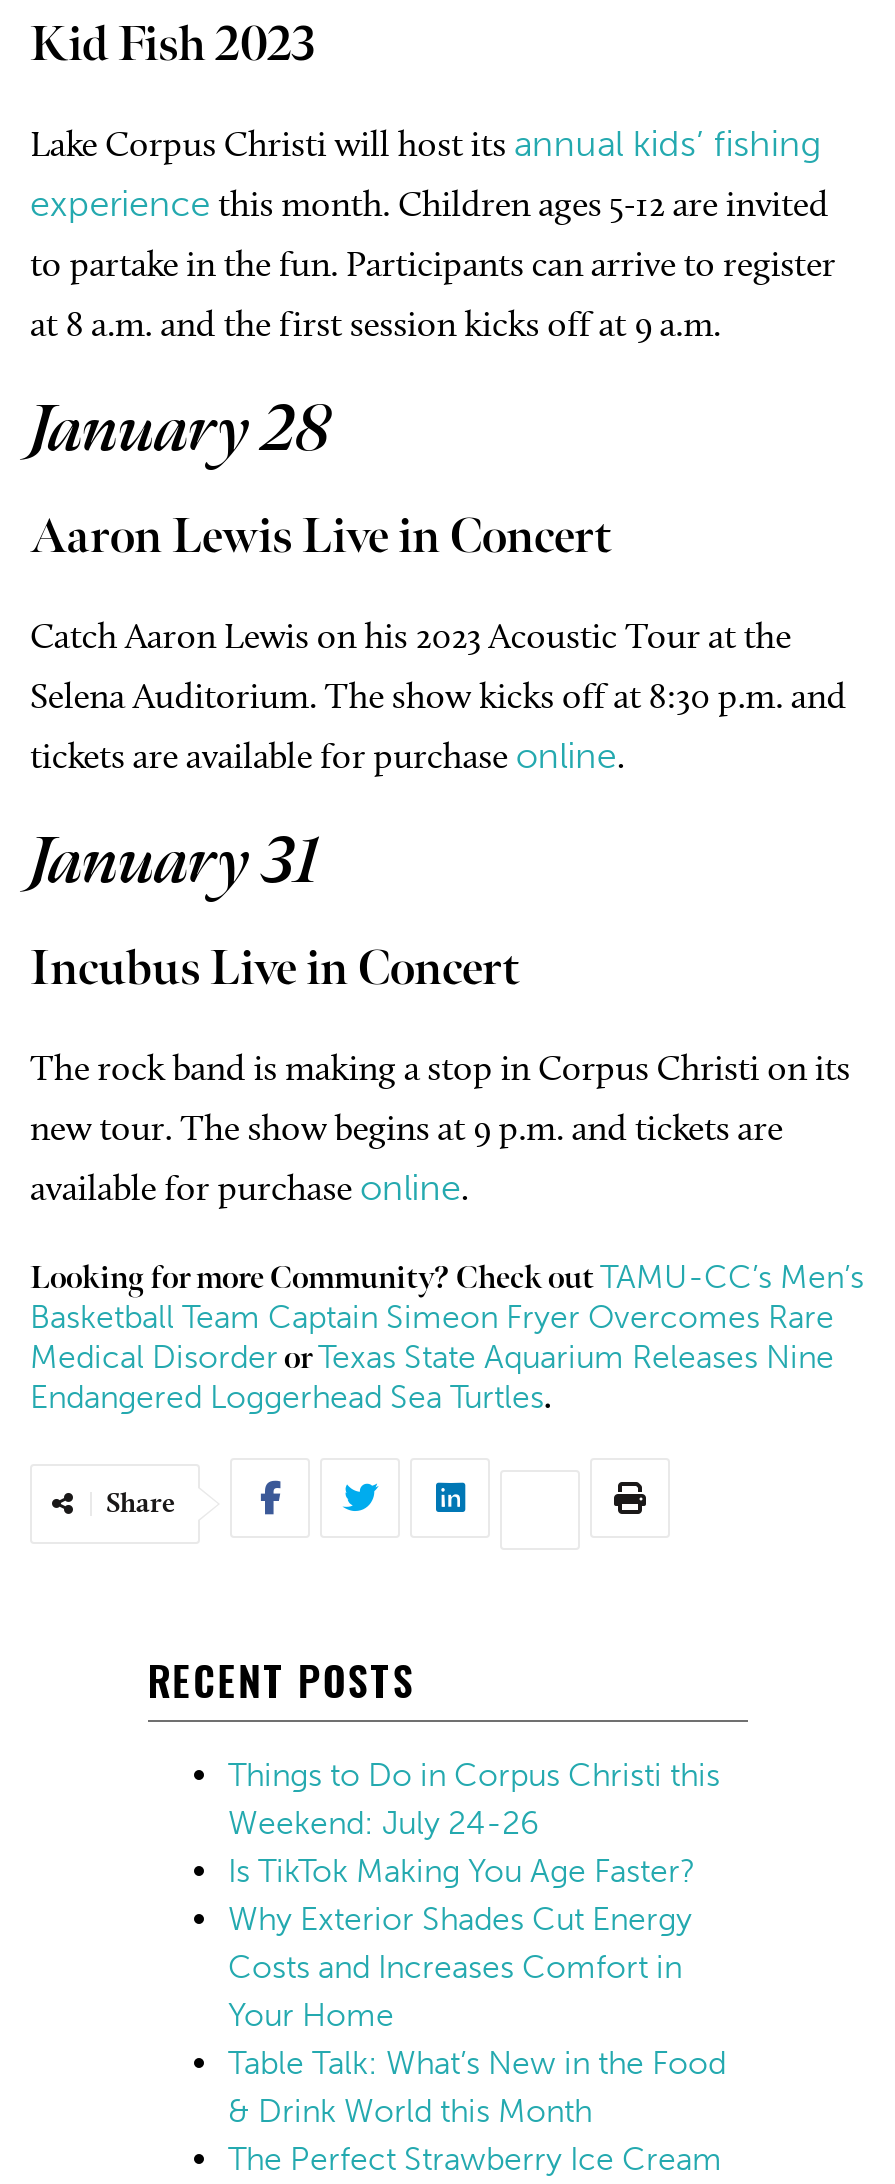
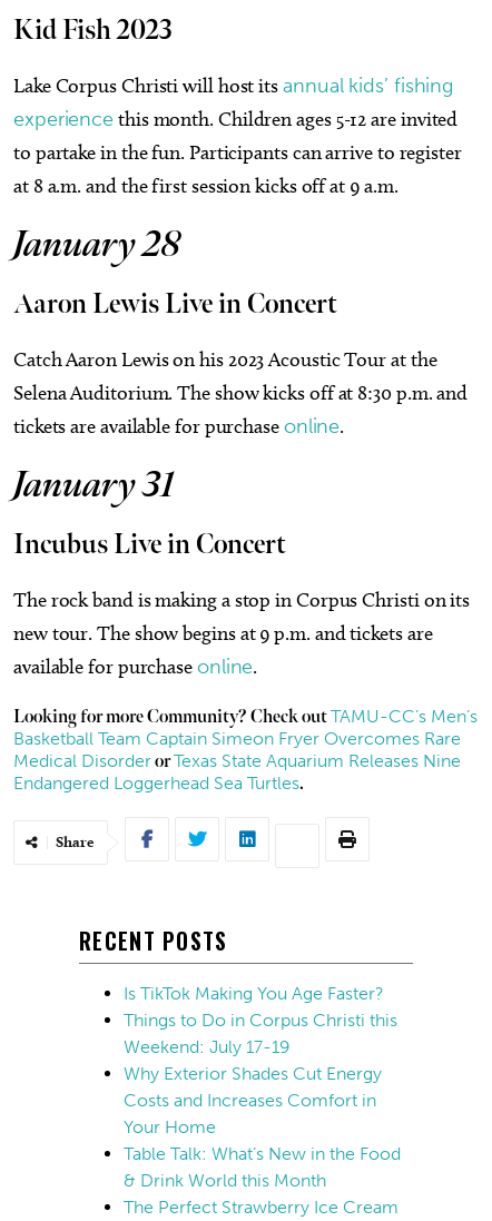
moved [228,1756,720,1794] -> [124,1009,397,1030]: Things to Do in Corpus Christi this
[228,1804,540,1842] Weekend: July 24-26 -> none
moved [228,1852,696,1890] -> [124,983,384,1004]: Is TikTok Making You Age Faster?
none -> [124,1036,291,1057] Weekend: July 17-19

